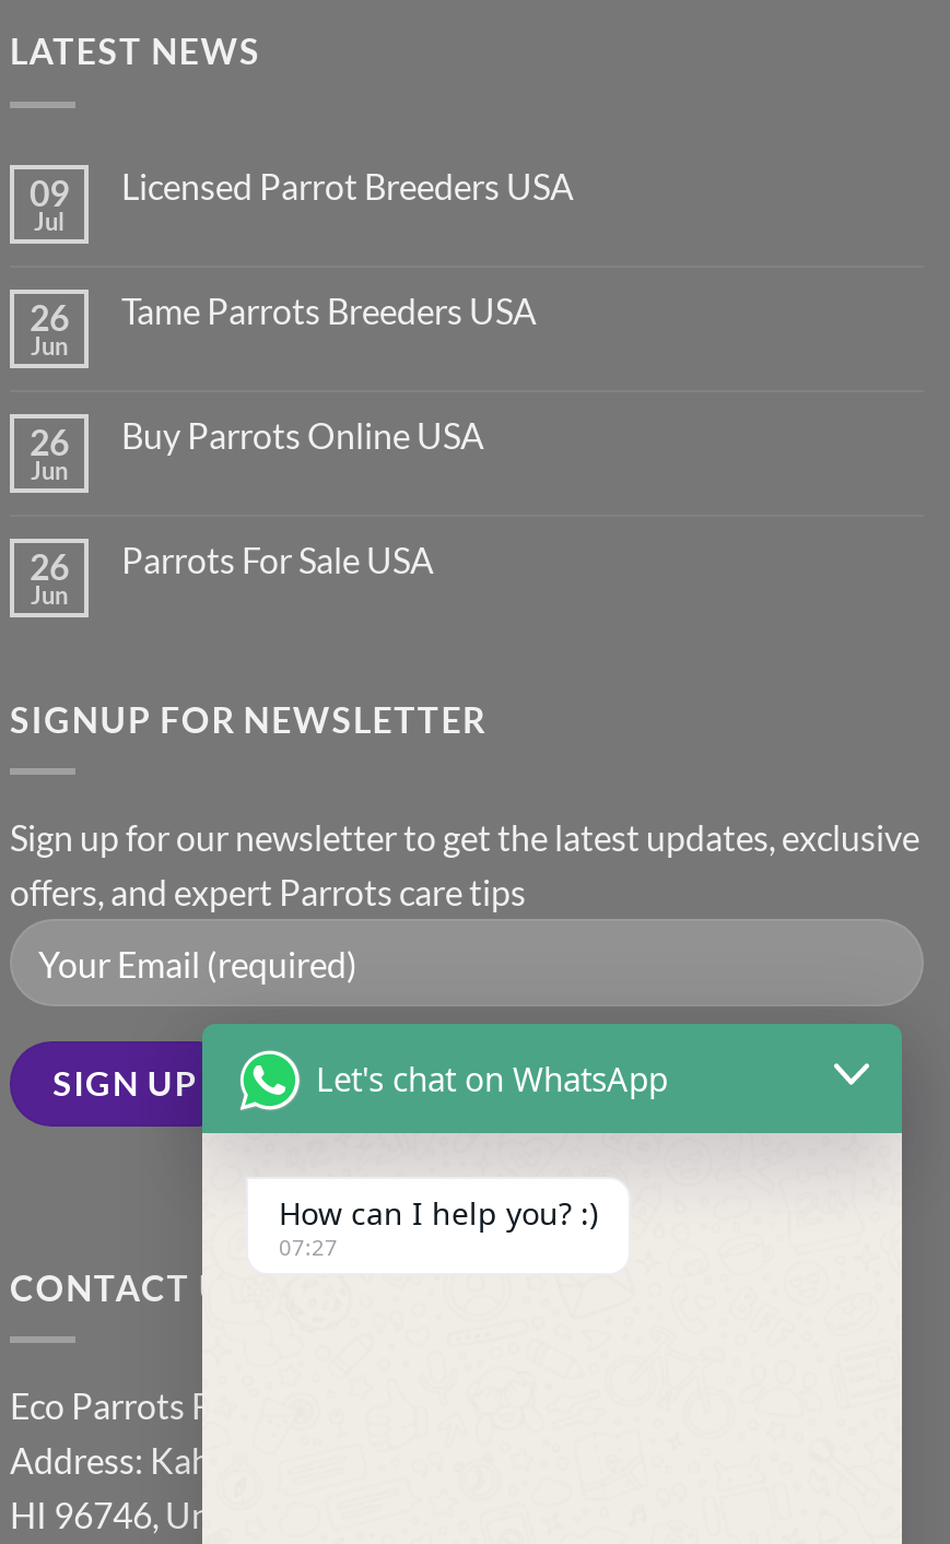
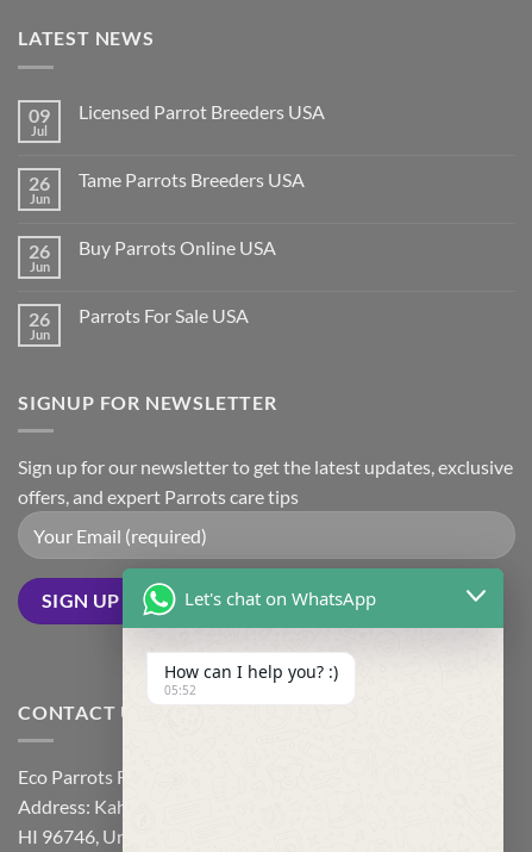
[279,1231,338,1262] 07:27 -> [164,682,196,698] 05:52

